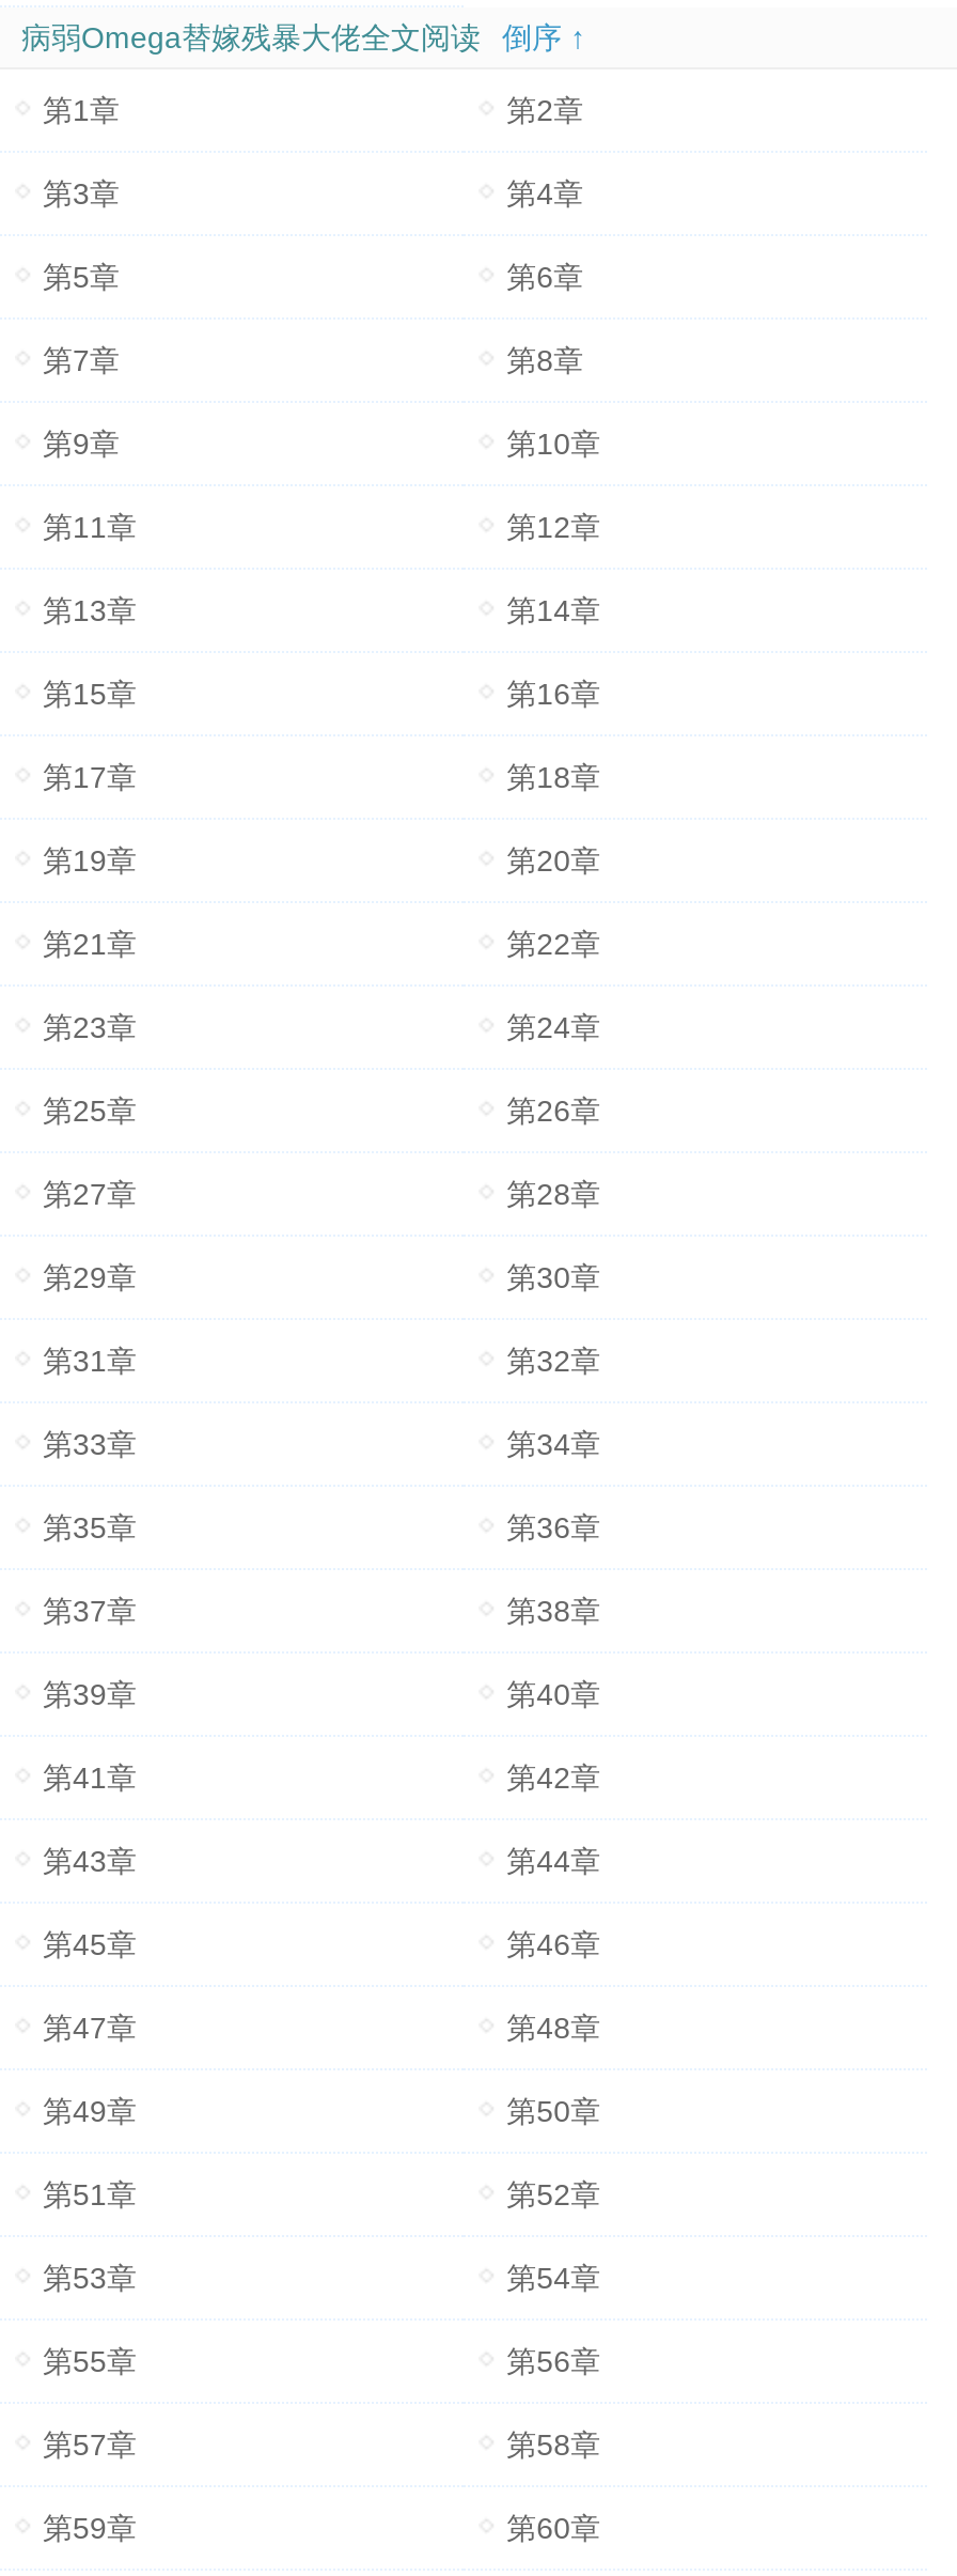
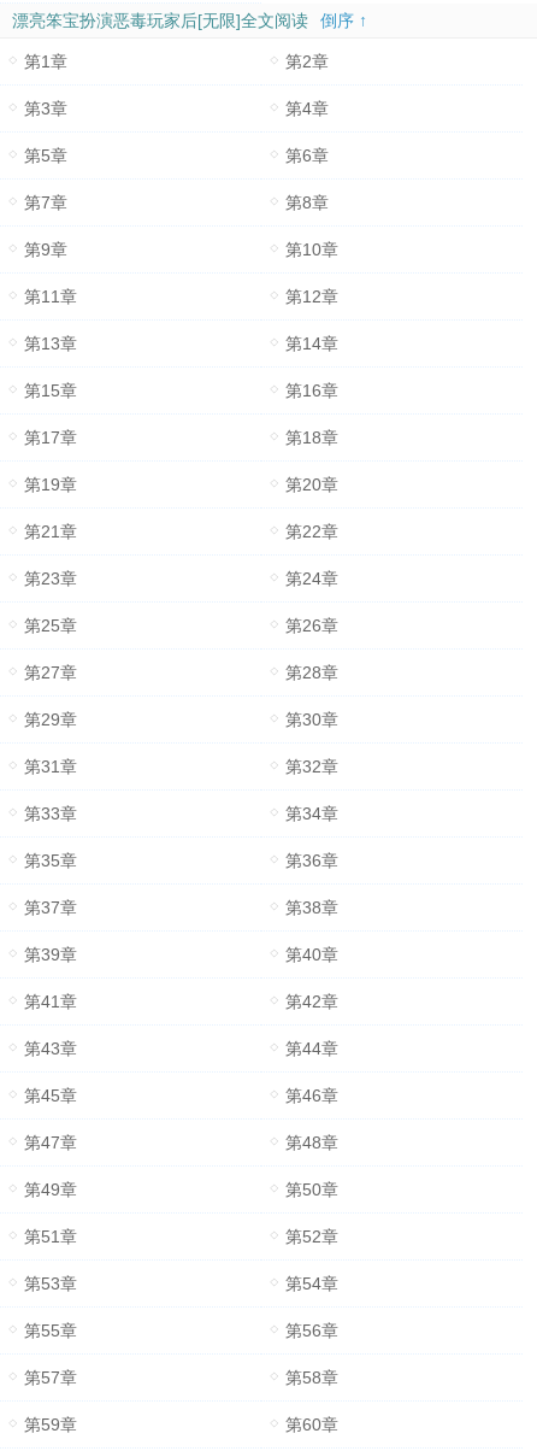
[21,21,481,56] 病弱Omega替嫁残暴大佬全文阅读 -> [12,11,308,31] 漂亮笨宝扮演恶毒玩家后[无限]全文阅读

